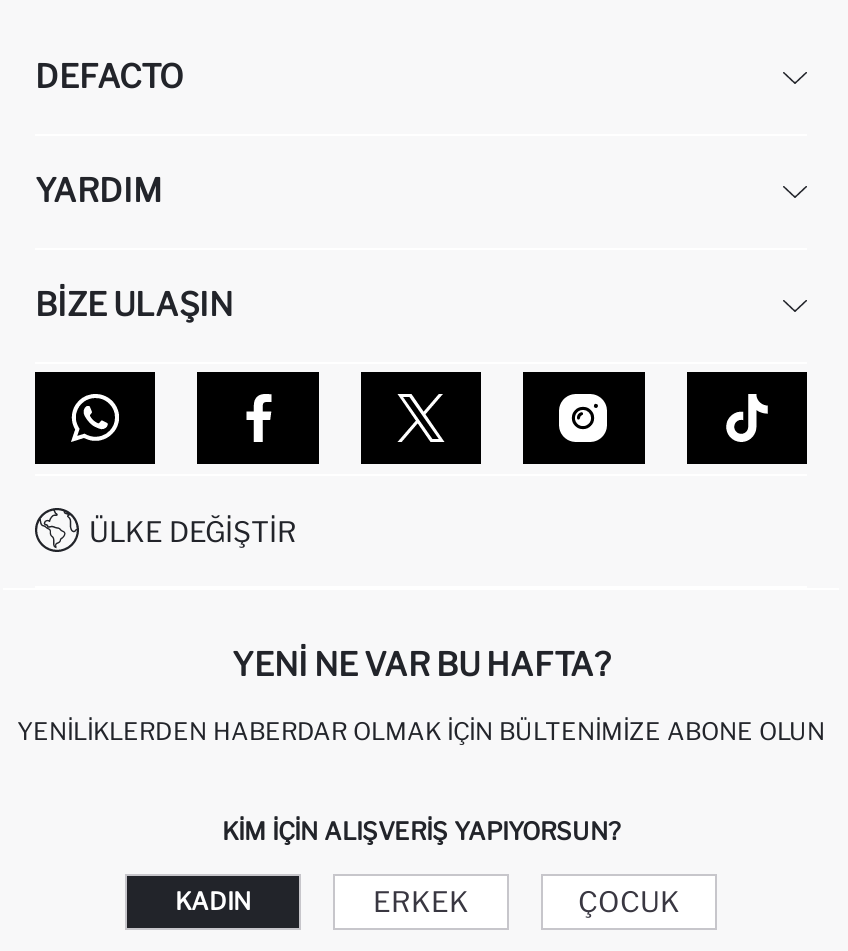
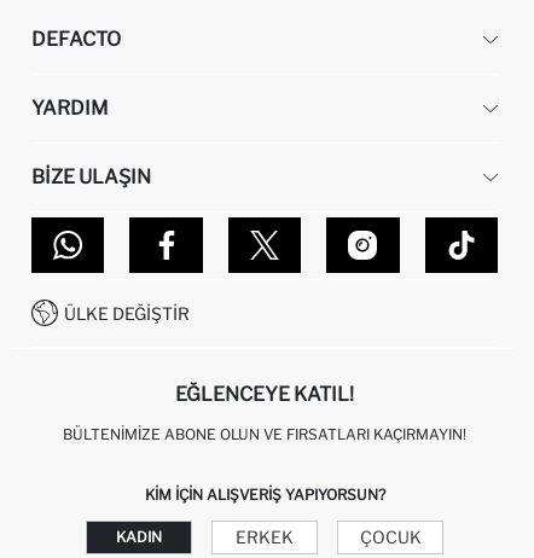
[232,646,610,684] YENI NE VAR BU HAFTA? -> [175,383,354,406] EĞLENCEYE KATIL!
[17,716,825,746] YENILIKLERDEN HABERDAR OLMAK İÇIN BÜLTENIMIZE ABONE OLUN -> [63,425,466,443] BÜLTENIMIZE ABONE OLUN VE FIRSATLARI KAÇIRMAYIN!

